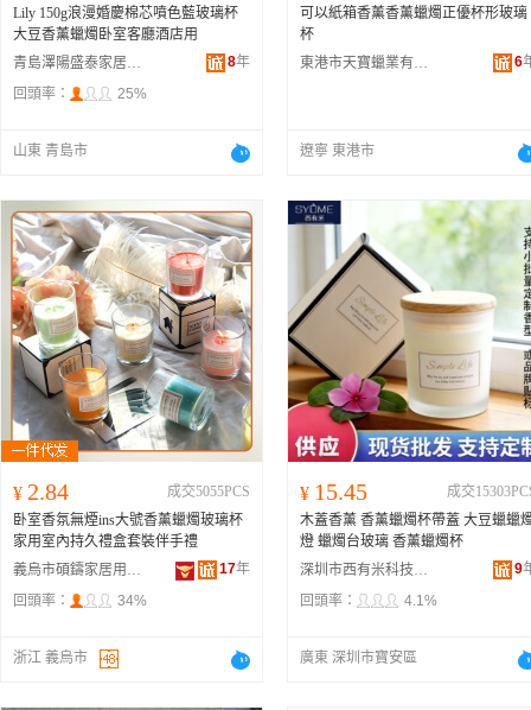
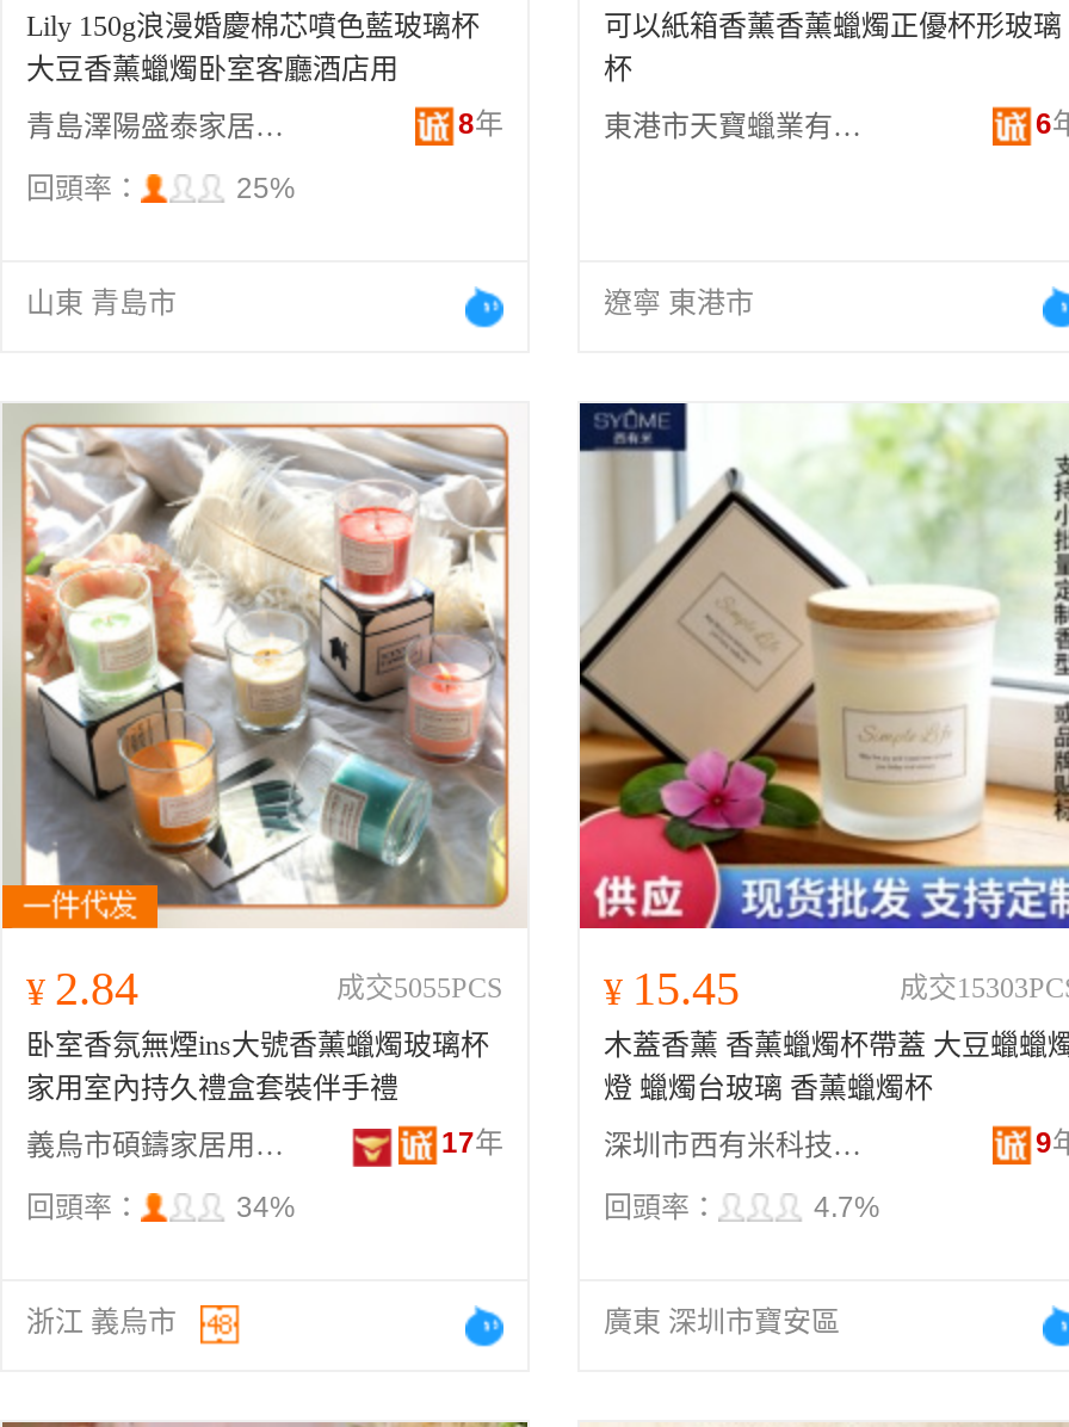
[404,592,437,609] 4.1% -> [814,1191,880,1224] 4.7%

